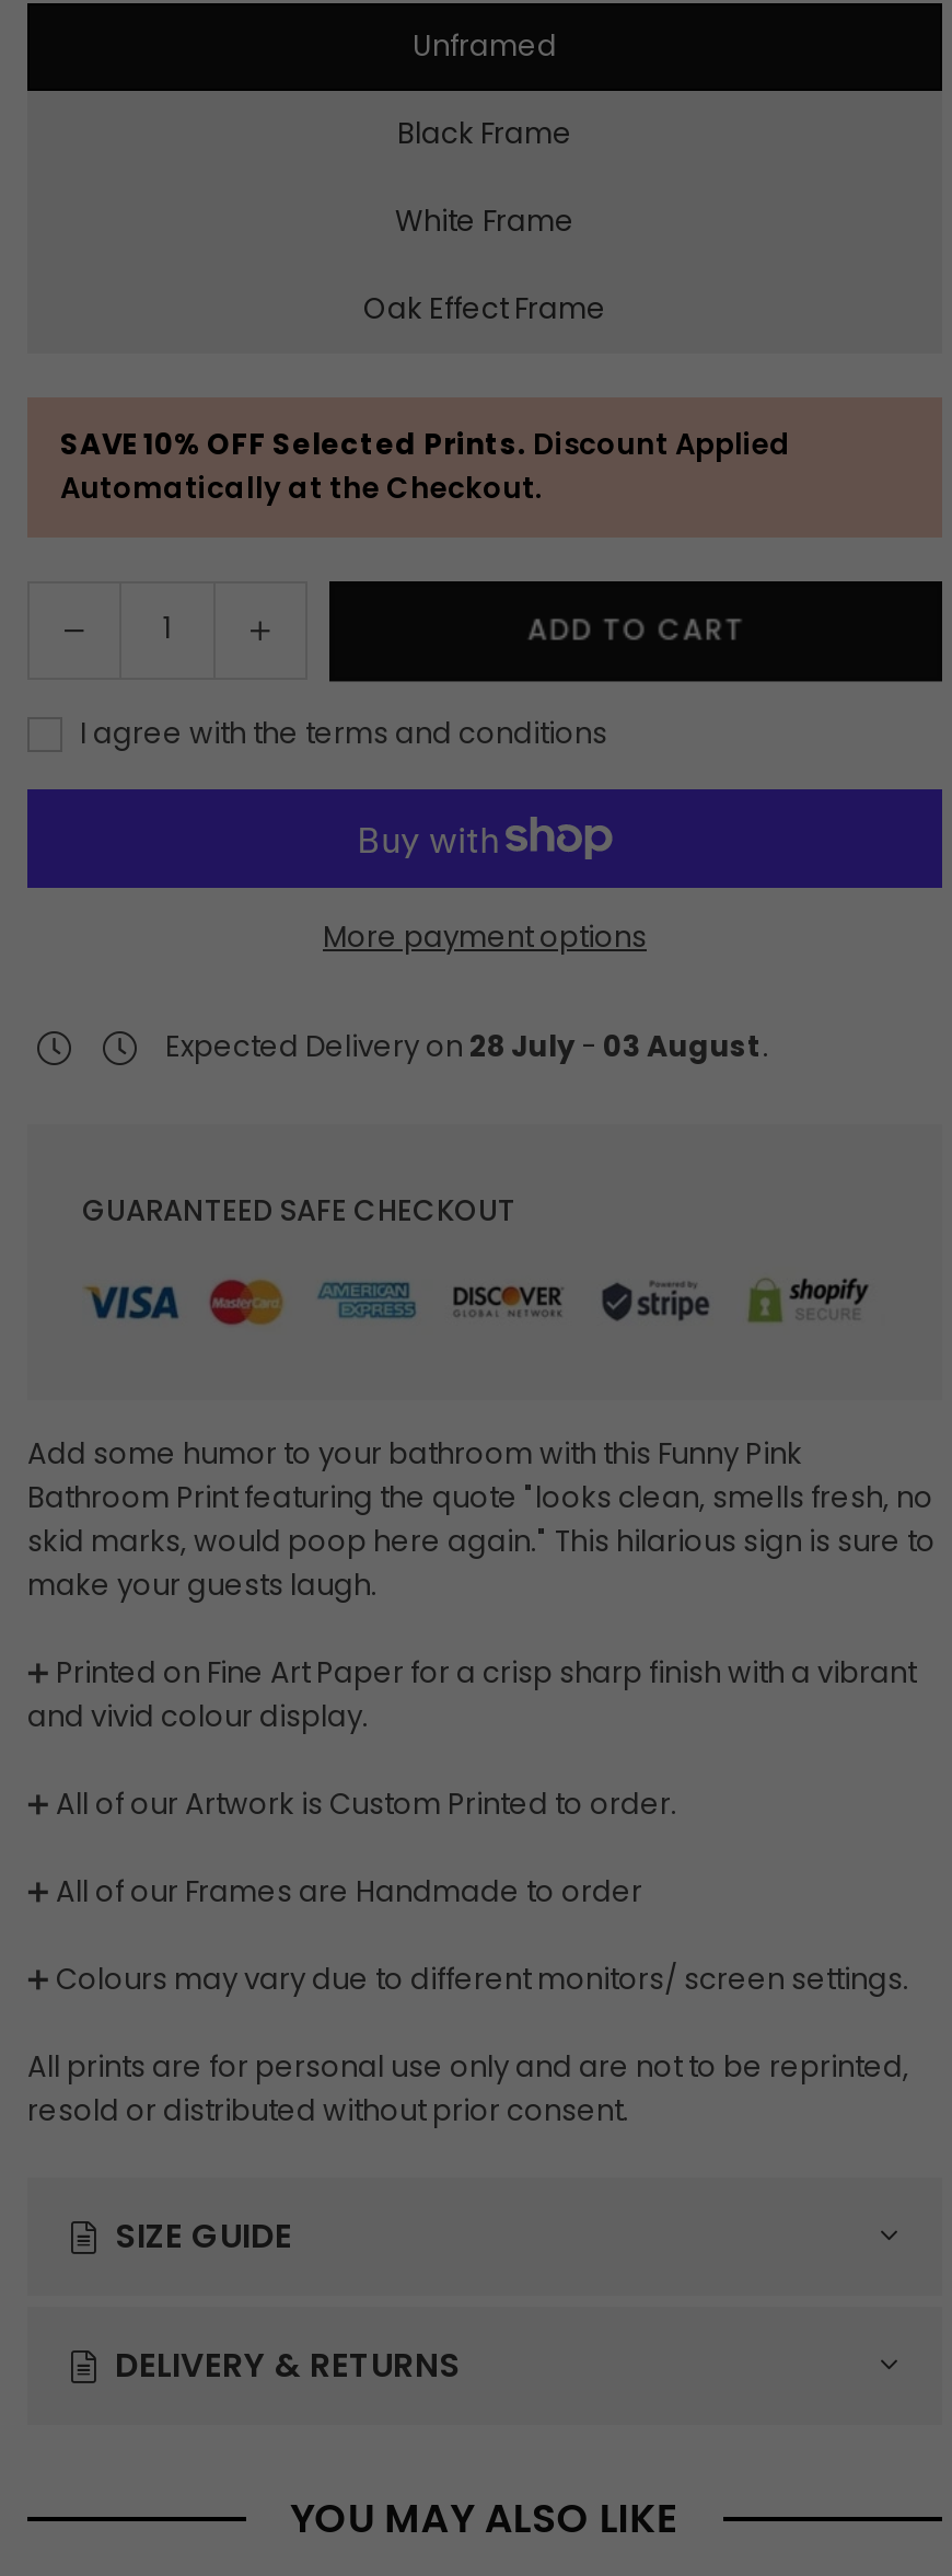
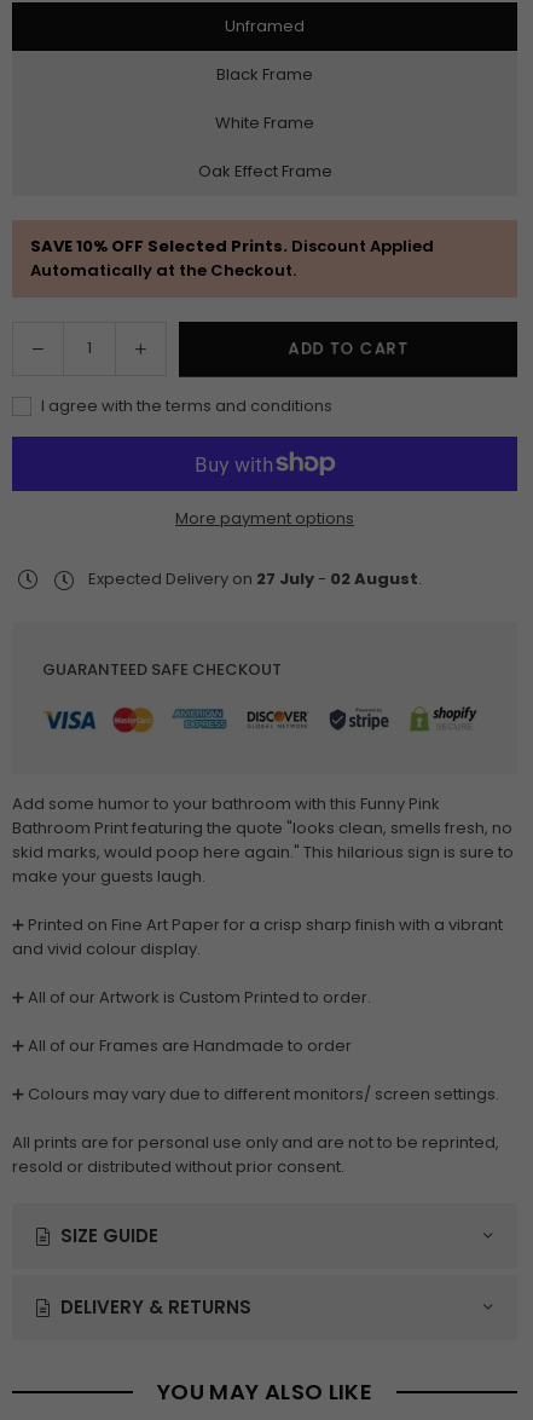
[159,1026,769,1067] Expected Delivery on 28 July - 03 August. -> [85,567,422,590] Expected Delivery on 27 July - 02 August.

